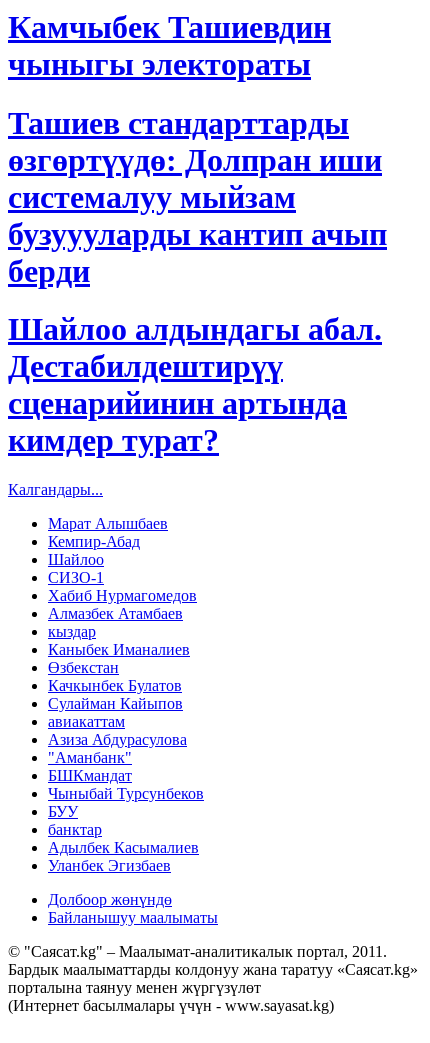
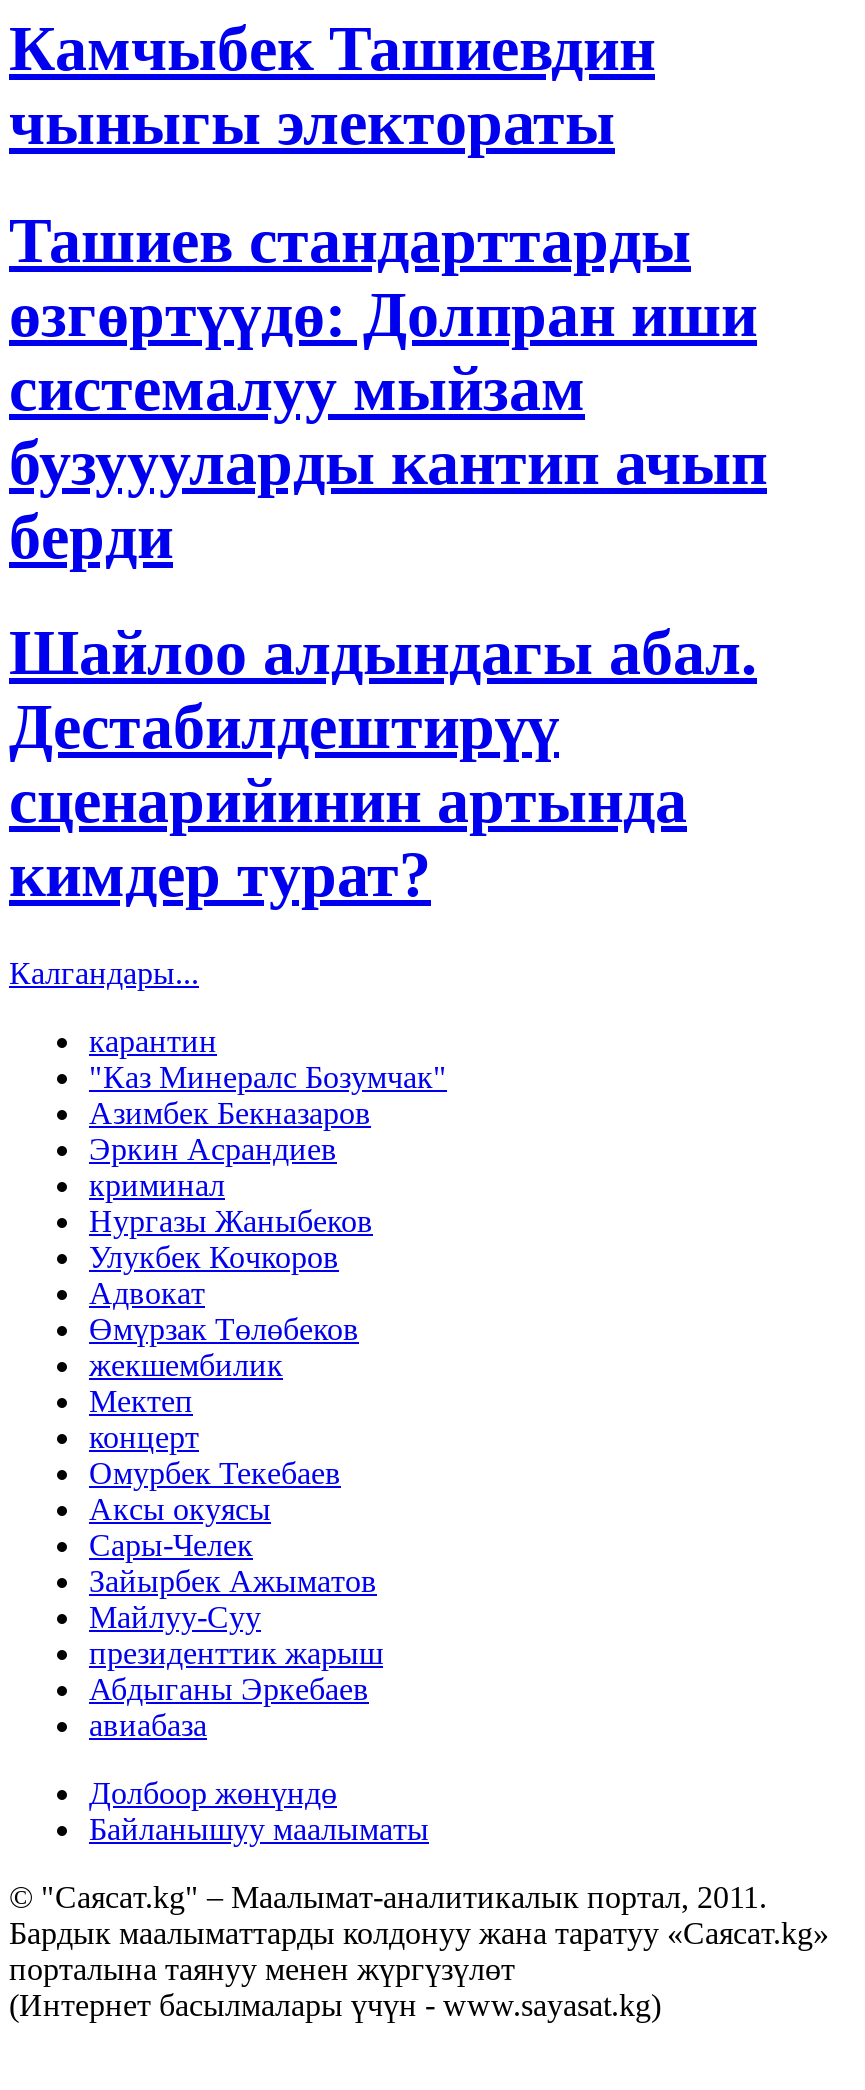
[48,515,204,874] Марат Алышбаев | Кемпир-Абад | Шайлоо | СИЗО-1 | Хабиб Нурмагомедов | Алмазбек Атамбаев | кыздар | Каныбек Иманалиев | Өзбекстан | Качкынбек Булатов | Сулайман Кайыпов | авиакаттам | Азиза Абдурасулова | "Аманбанк" | БШКмандат | Чыныбай Турсунбеков | БУУ | банктар | Адылбек Касымалиев | Уланбек Эгизбаев -> [89,1023,447,1741] карантин | "Каз Минералс Бозумчак" | Азимбек Бекназаров | Эркин Асрандиев | криминал | Нургазы Жаныбеков | Улукбек Кочкоров | Адвокат | Өмүрзак Төлөбеков | жекшембилик | Мектеп | концерт | Омурбек Текебаев | Аксы окуясы | Сары-Челек | Зайырбек Ажыматов | Майлуу-Суу | президенттик жарыш | Абдыганы Эркебаев | авиабаза

